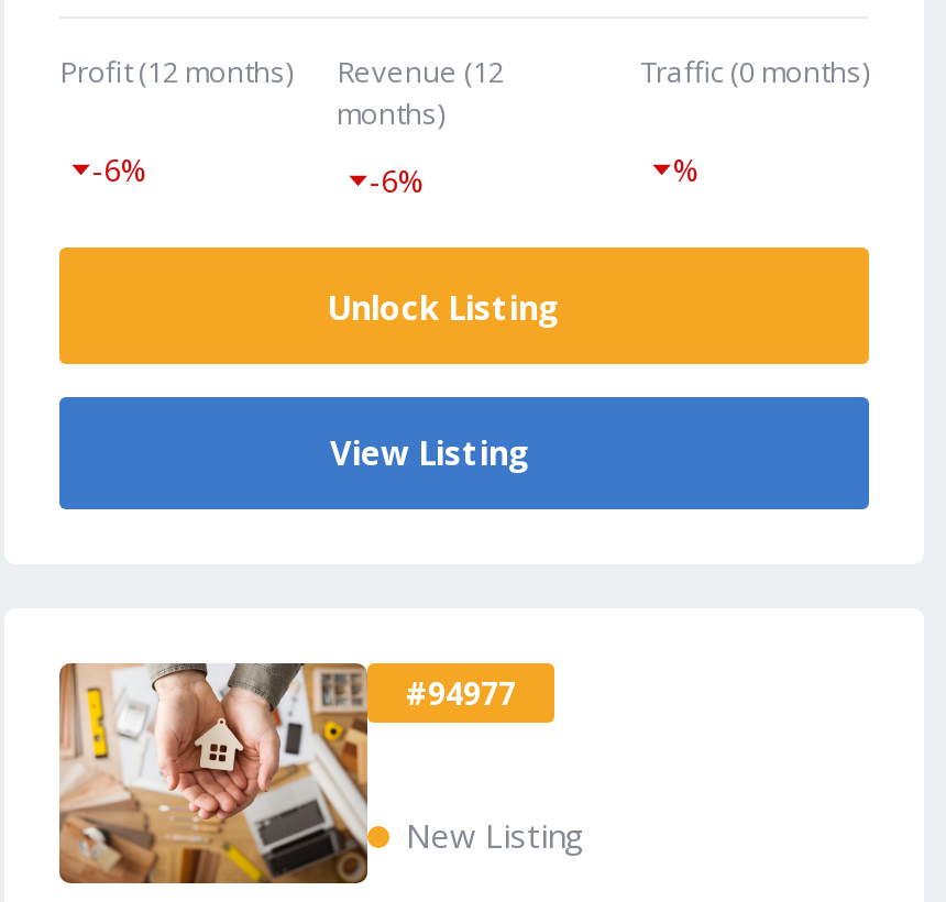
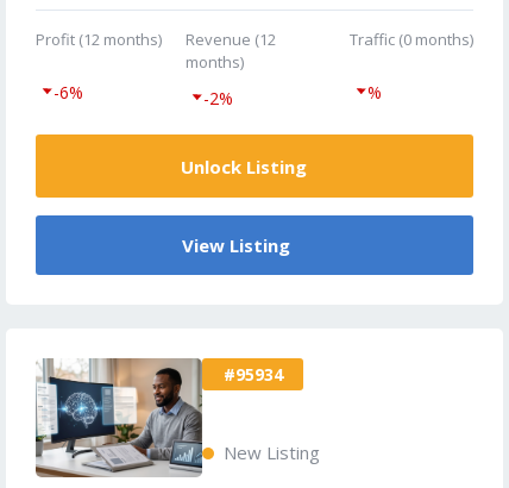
[370,160,425,202] -6% -> [203,86,233,109] -2%
[57,662,516,884] [image] | #94977 -> [34,357,282,478] [image] | #95934

